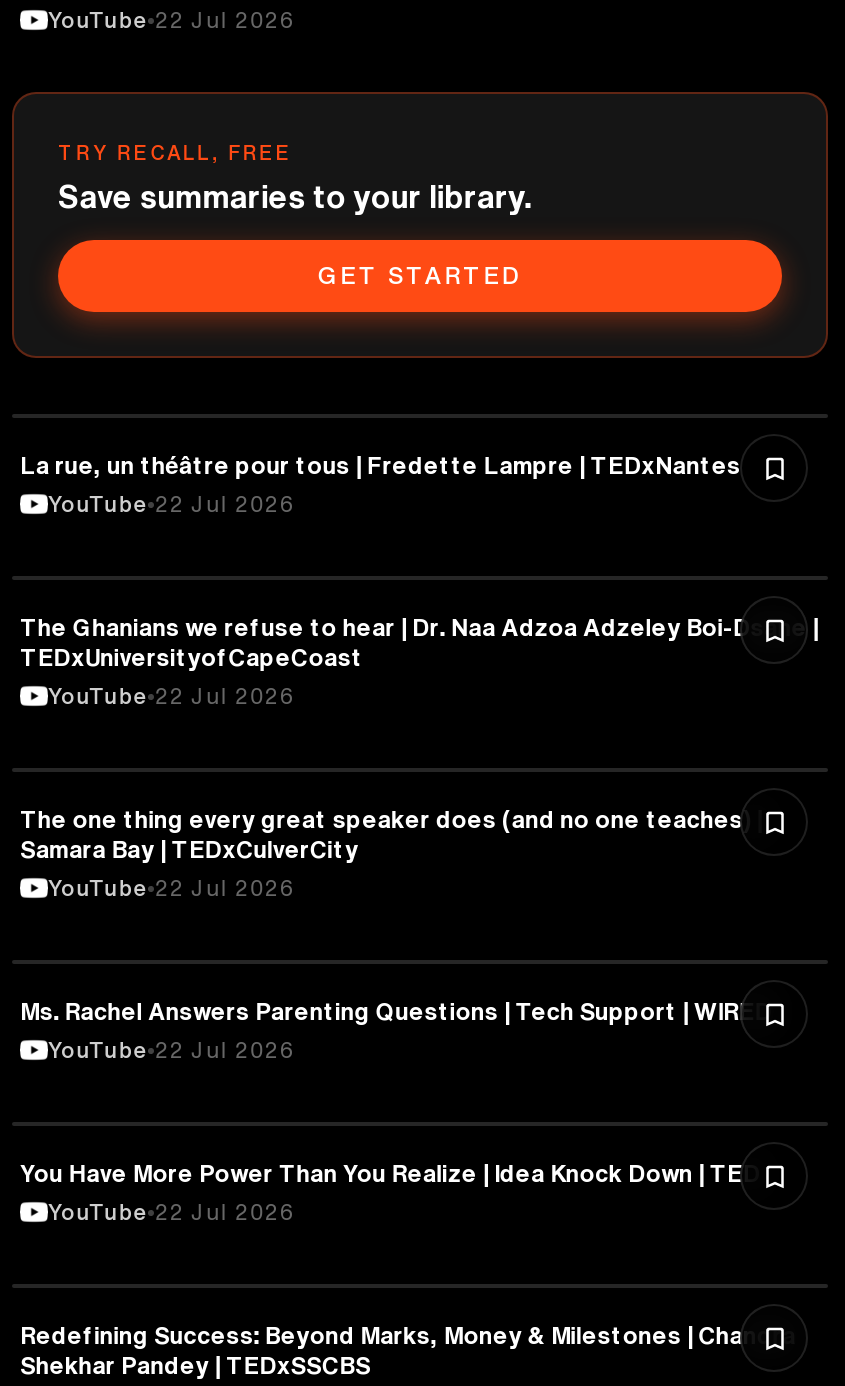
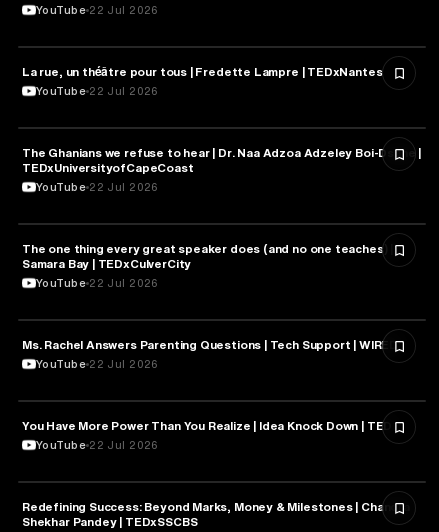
[44,98,828,358] [image] | TRY RECALL, FREE | Save summaries to your library. | GET STARTED -> none

